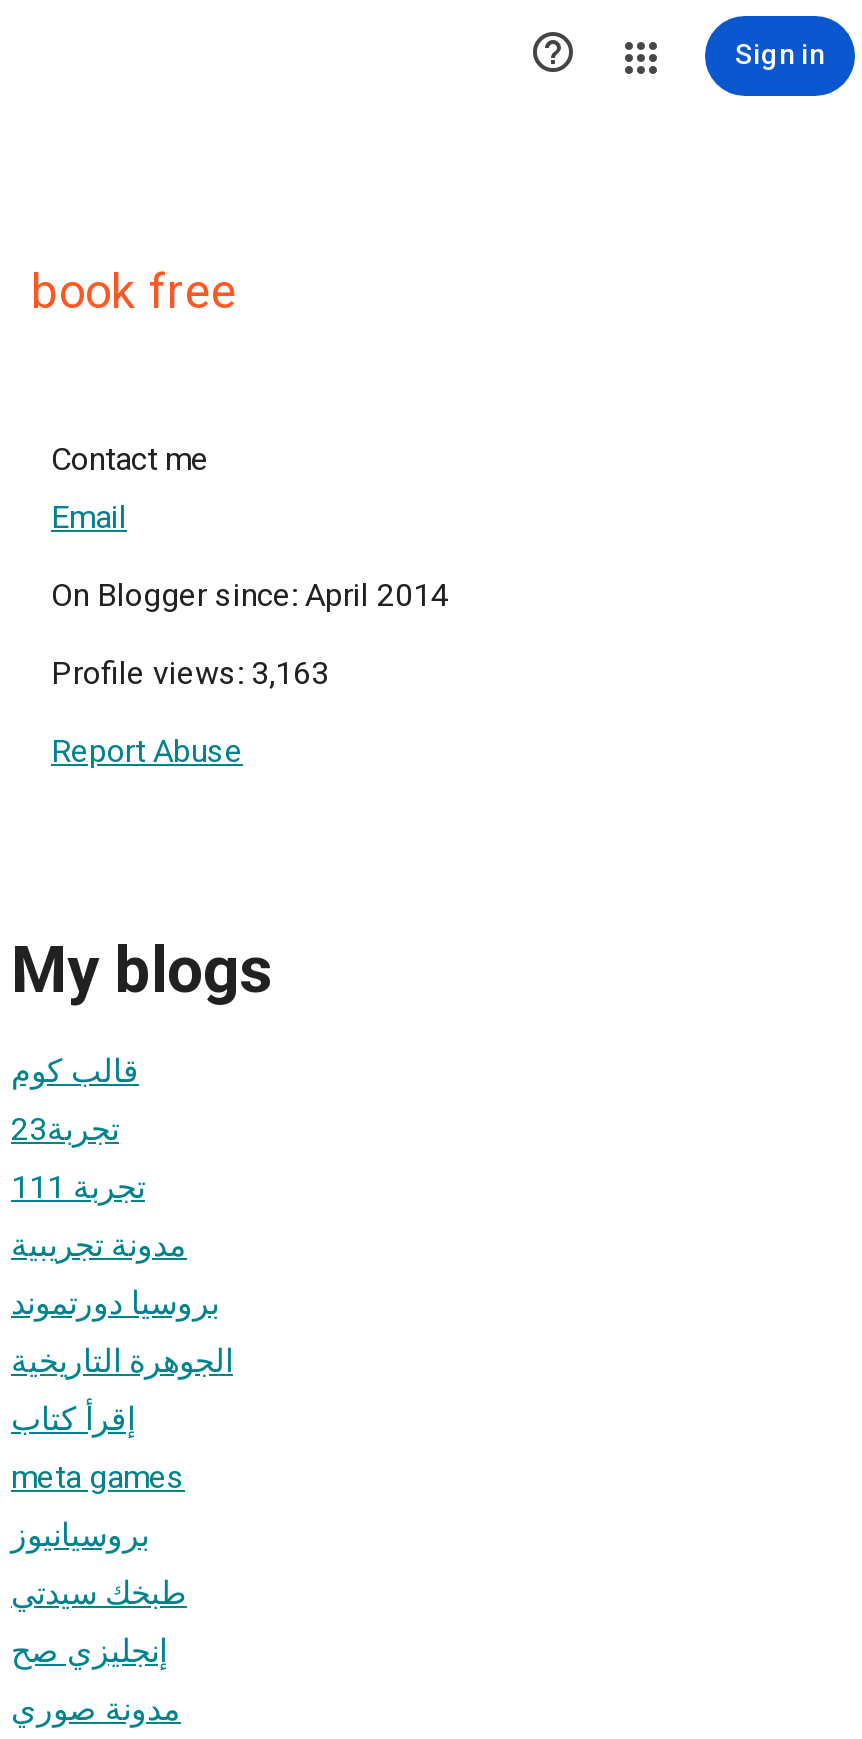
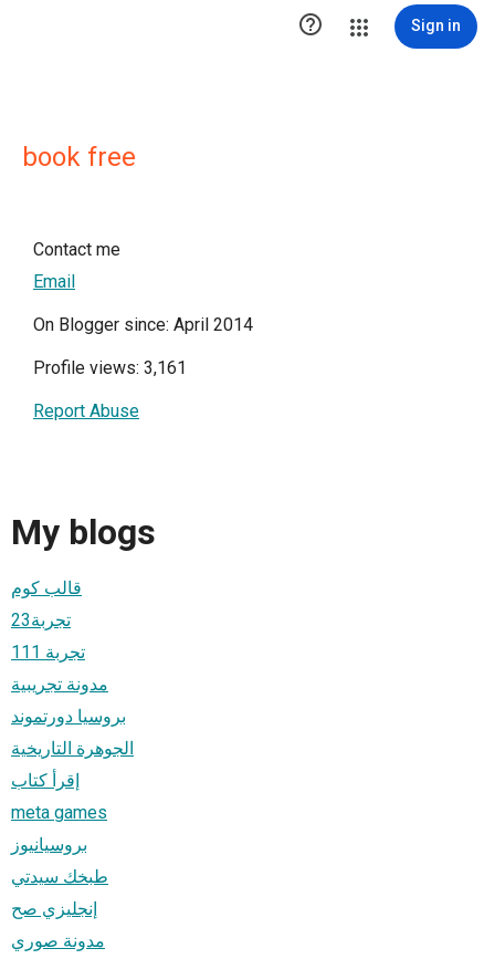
[51,654,329,692] Profile views: 3,163 -> [33,357,187,378] Profile views: 3,161

